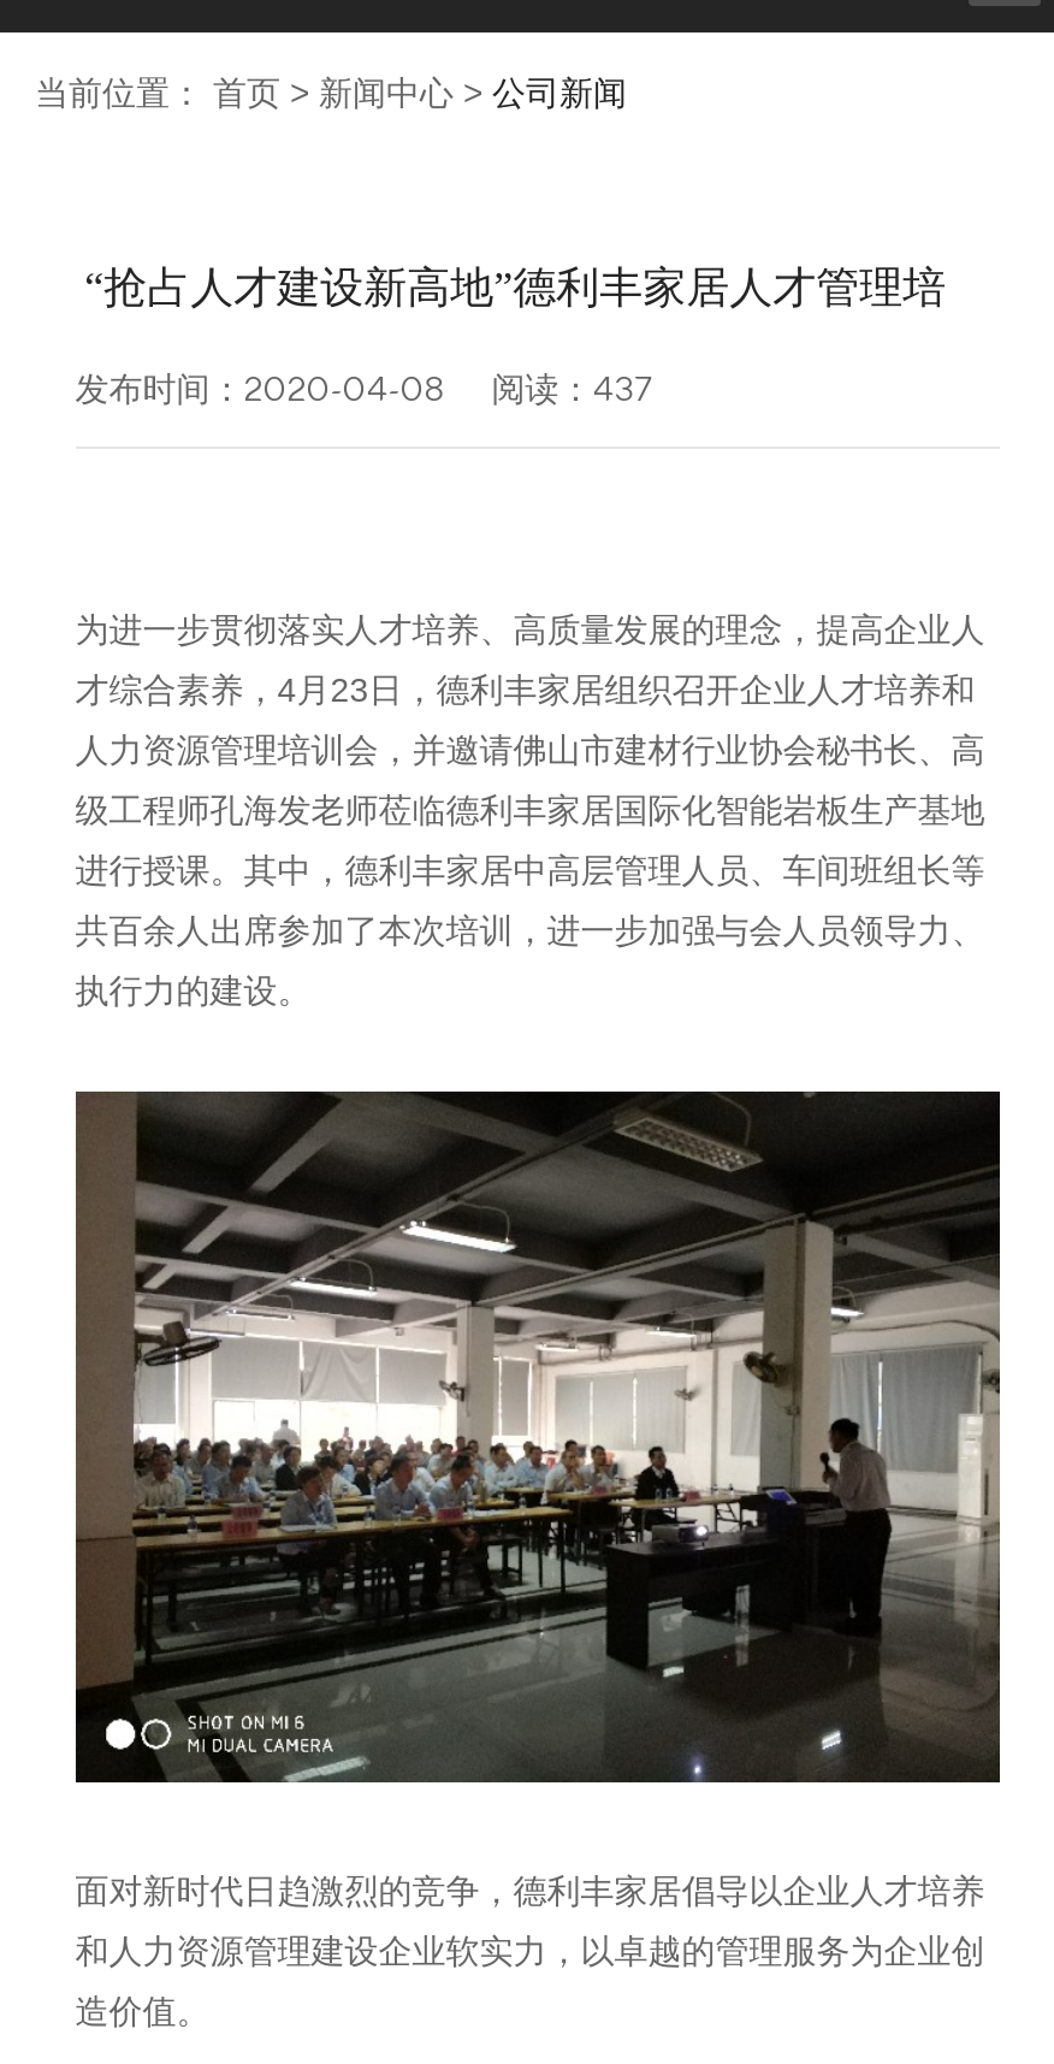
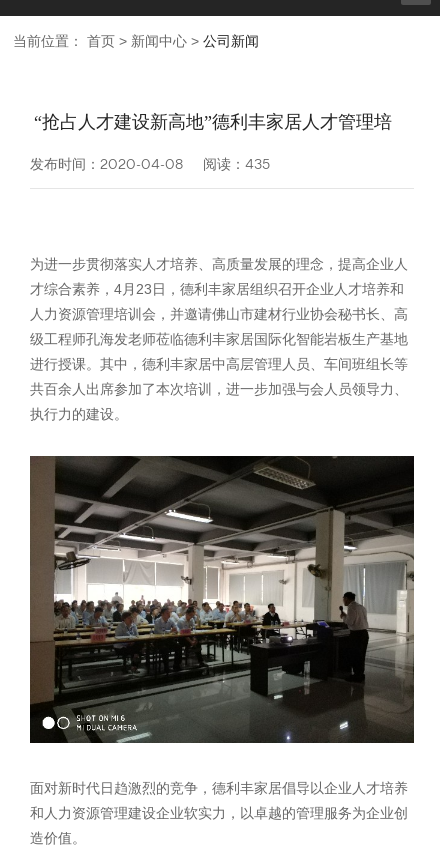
[75,370,653,409] 发布时间：2020-04-08 阅读：437 -> [30,156,270,172] 发布时间：2020-04-08 阅读：435

